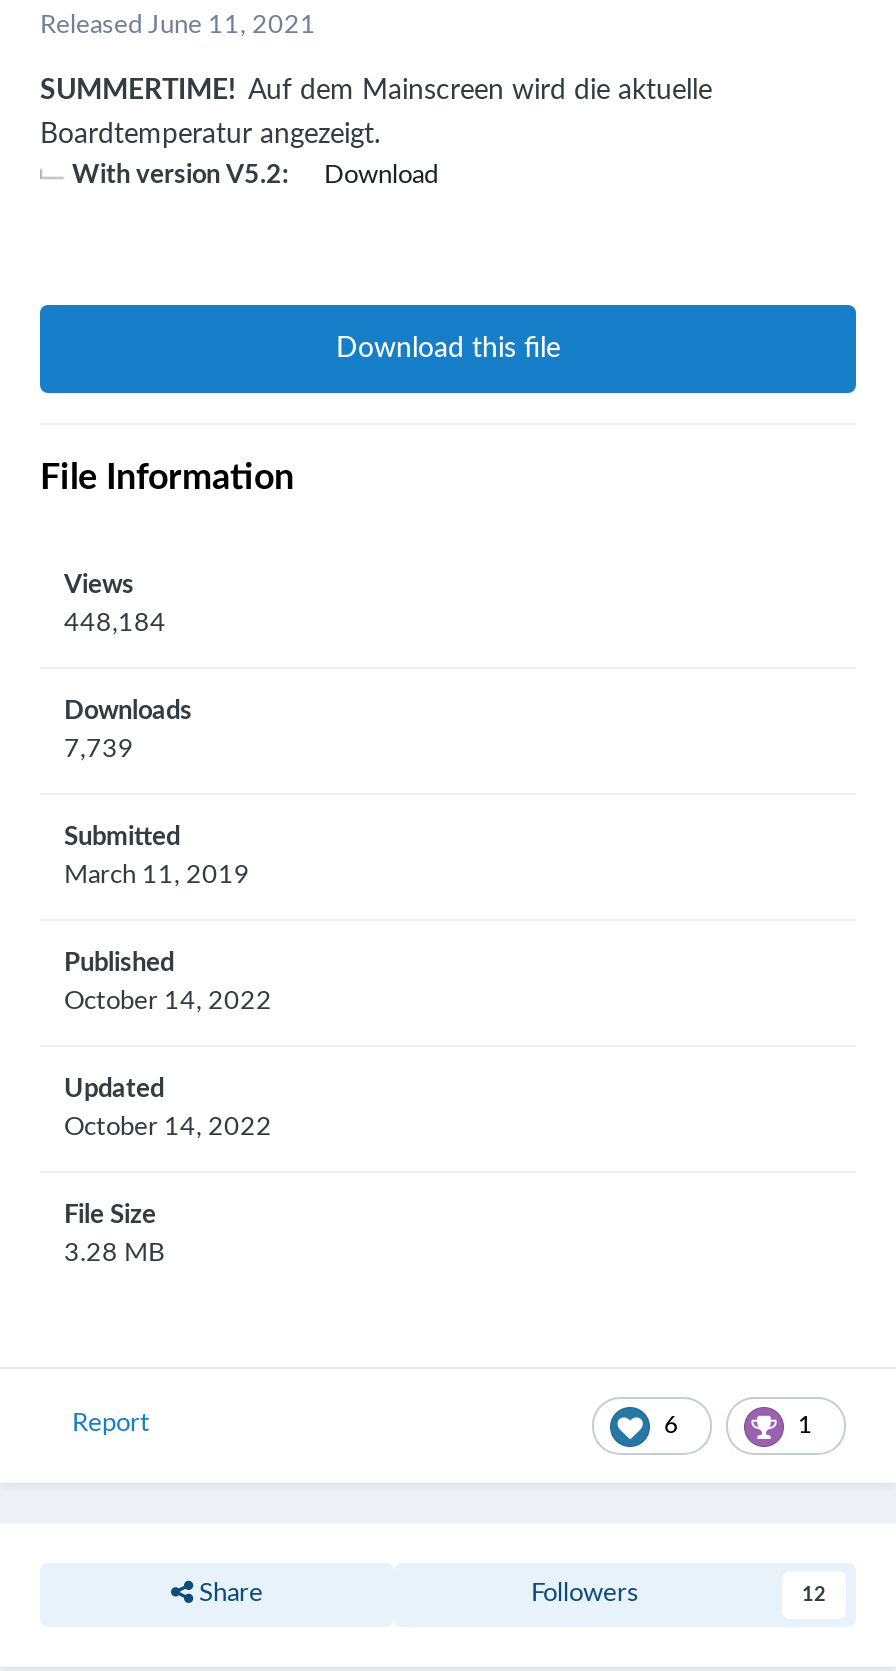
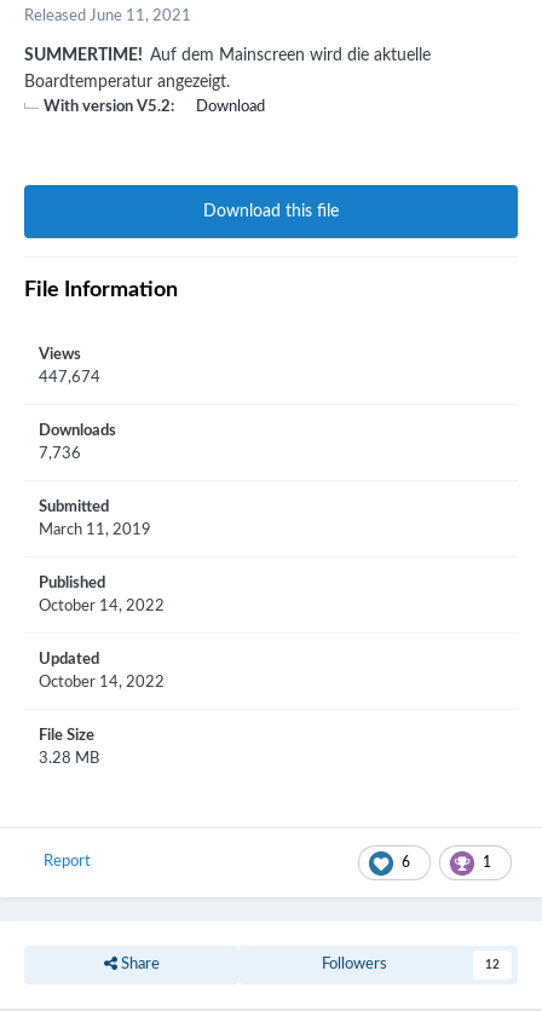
[64,611,166,637] 448,184 -> [39,370,100,386] 447,674
[64,737,134,763] 7,739 -> [39,446,81,462] 7,736

